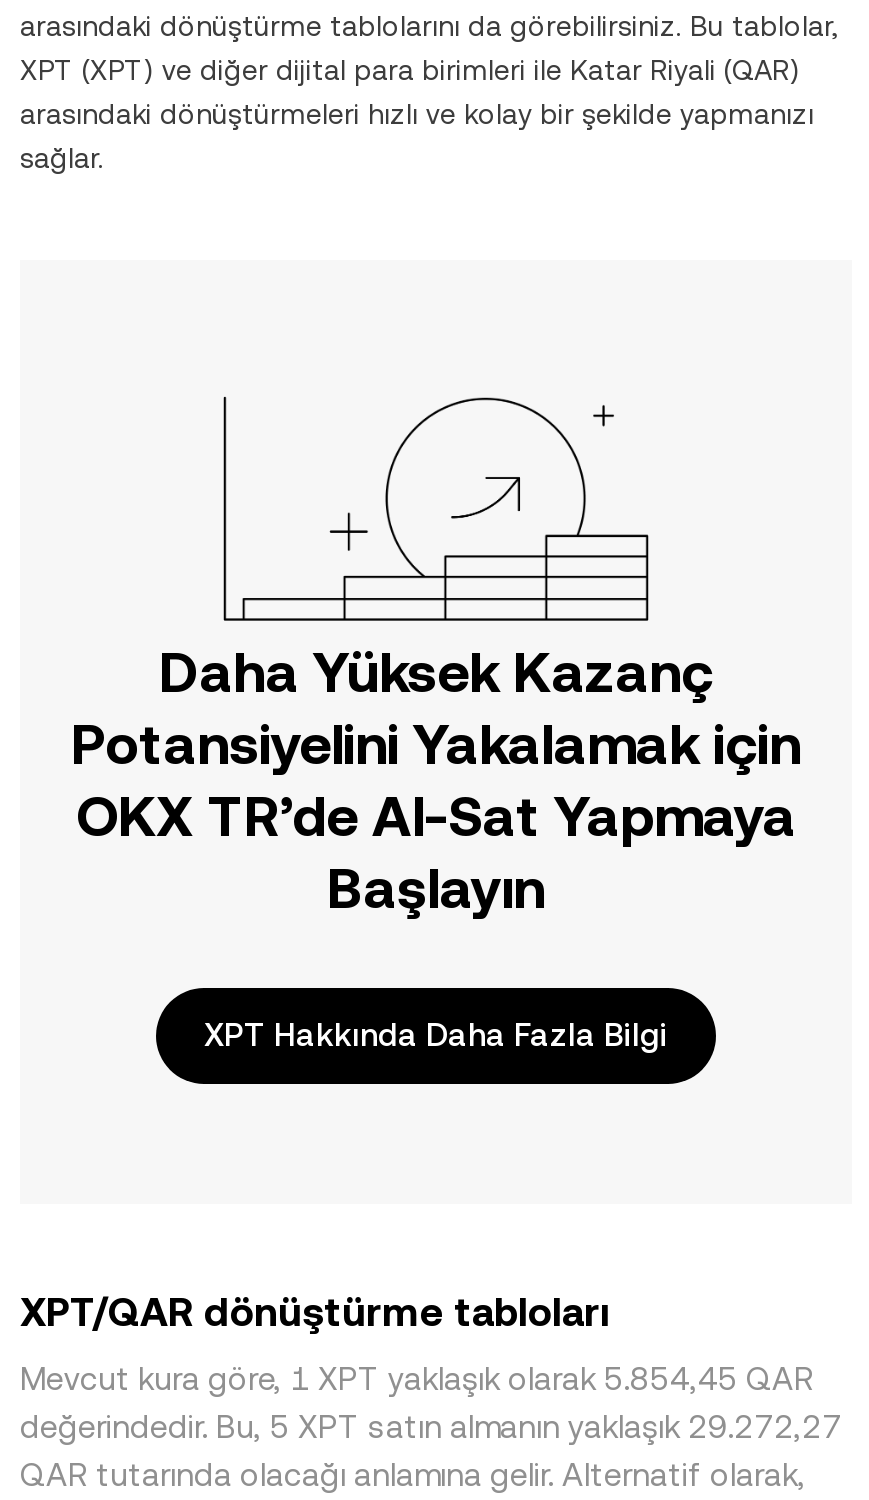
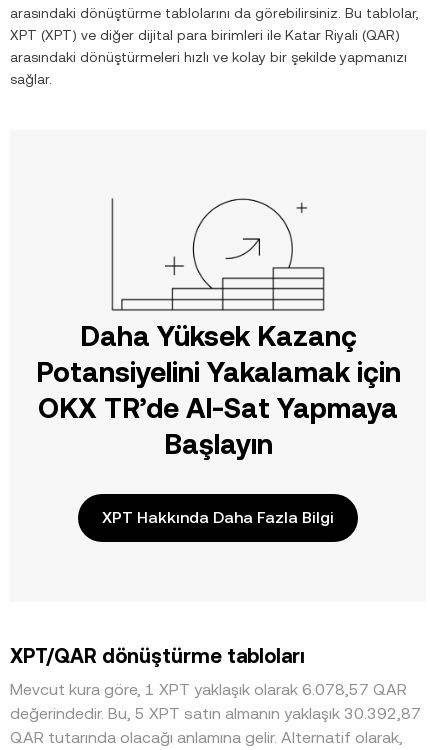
[20,1360,814,1398] Mevcut kura göre, 1 XPT yaklaşık olarak 5.854,45 QAR -> [10,680,407,699] Mevcut kura göre, 1 XPT yaklaşık olarak 6.078,57 QAR
[20,1408,842,1446] değerindedir. Bu, 5 XPT satın almanın yaklaşık 29.272,27 -> [10,704,421,723] değerindedir. Bu, 5 XPT satın almanın yaklaşık 30.392,87

